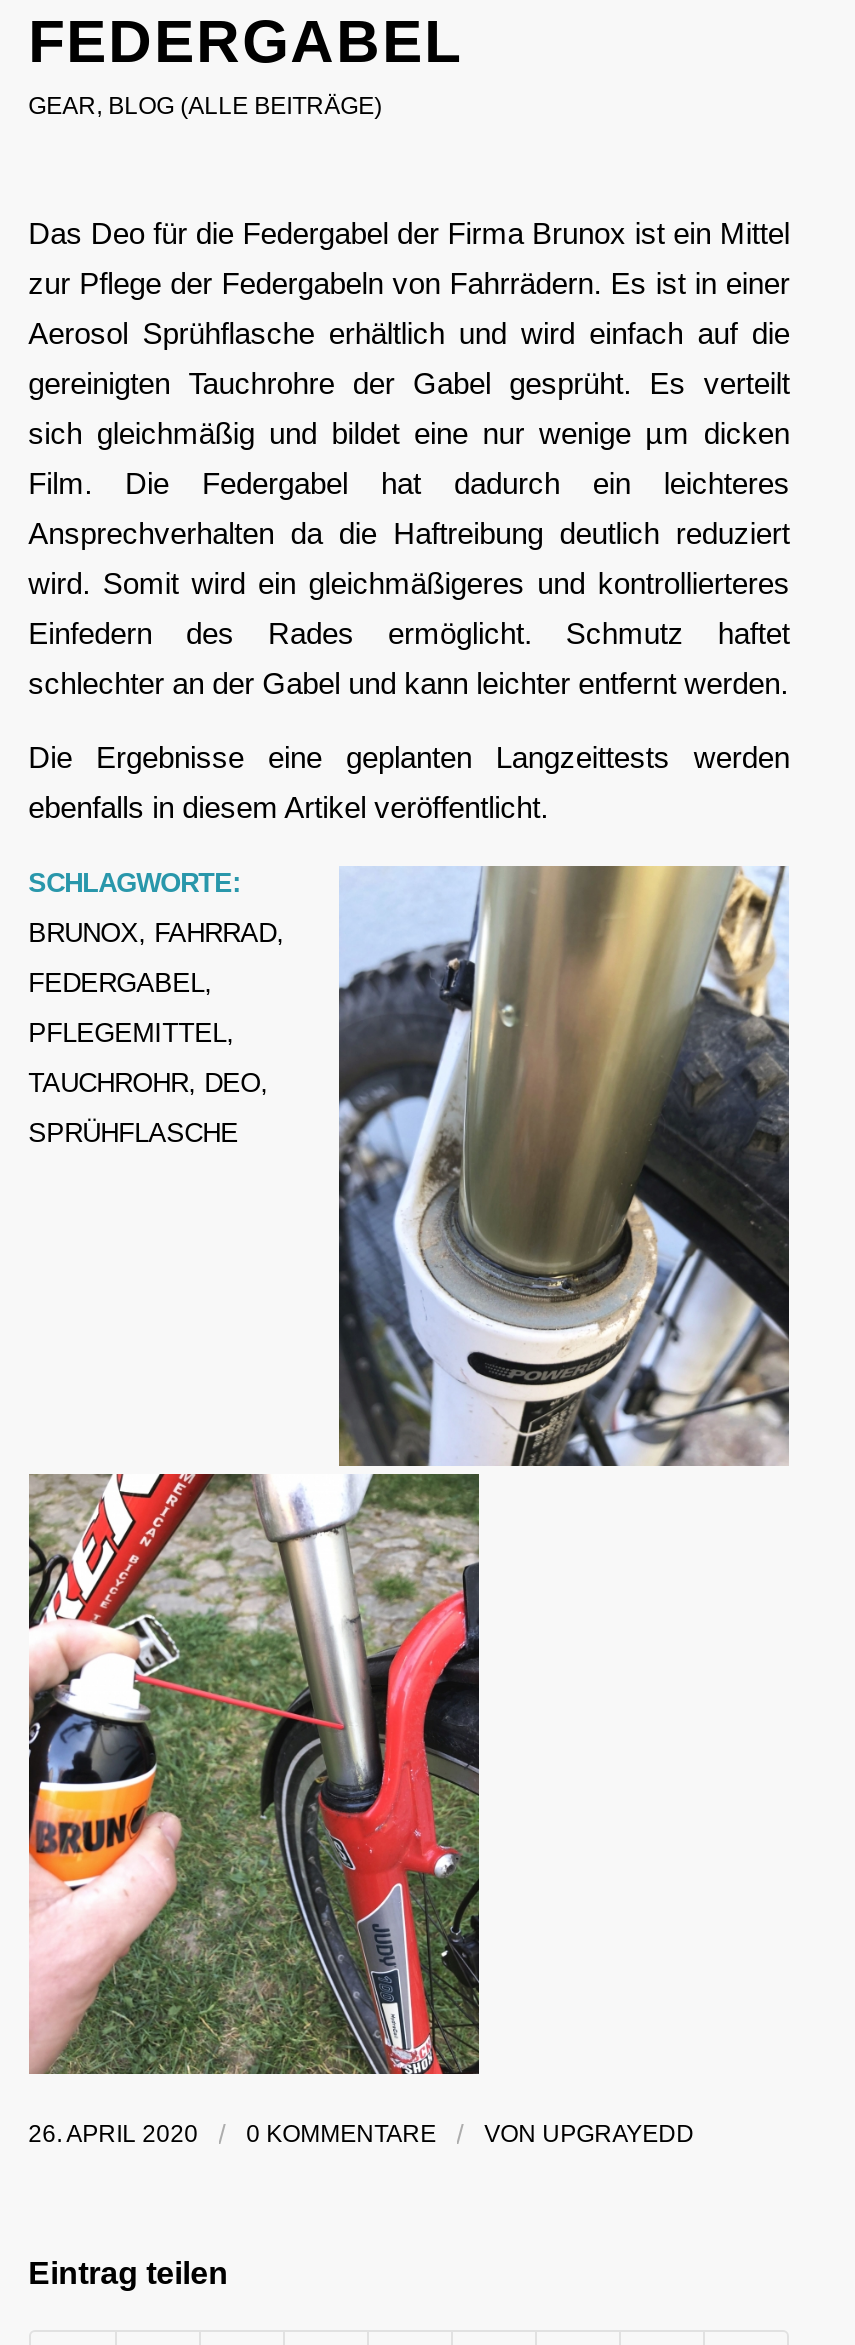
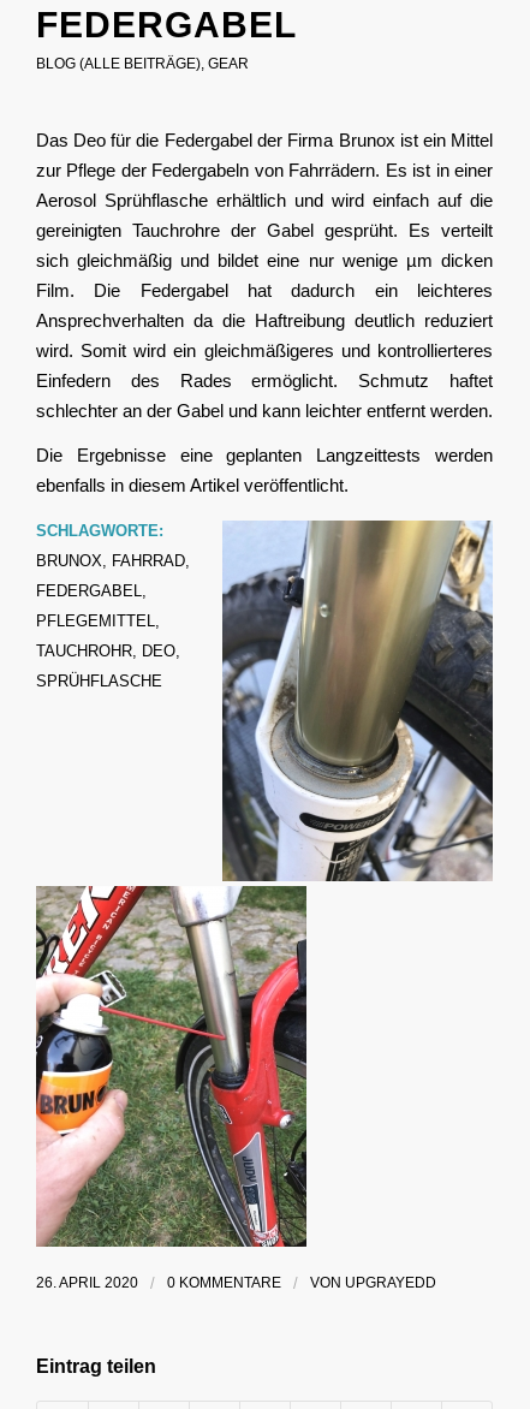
[28,92,382,120] GEAR, BLOG (ALLE BEITRÄGE) -> [36,55,248,72] BLOG (ALLE BEITRÄGE), GEAR

